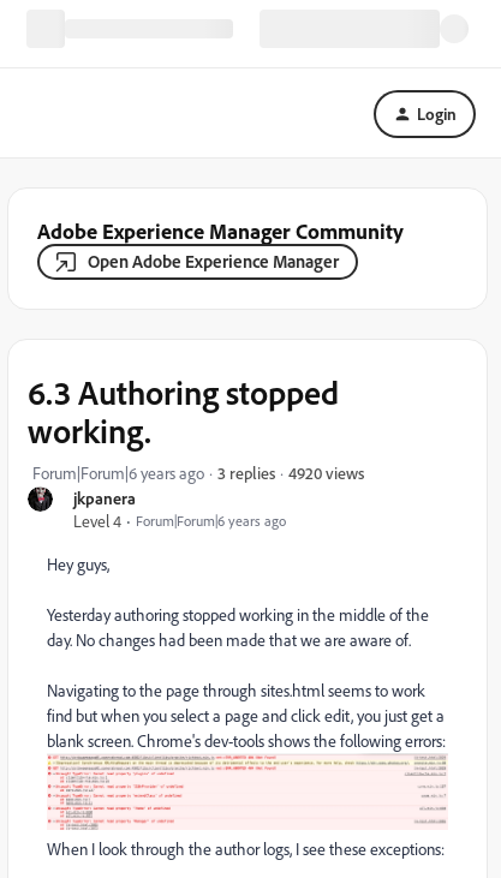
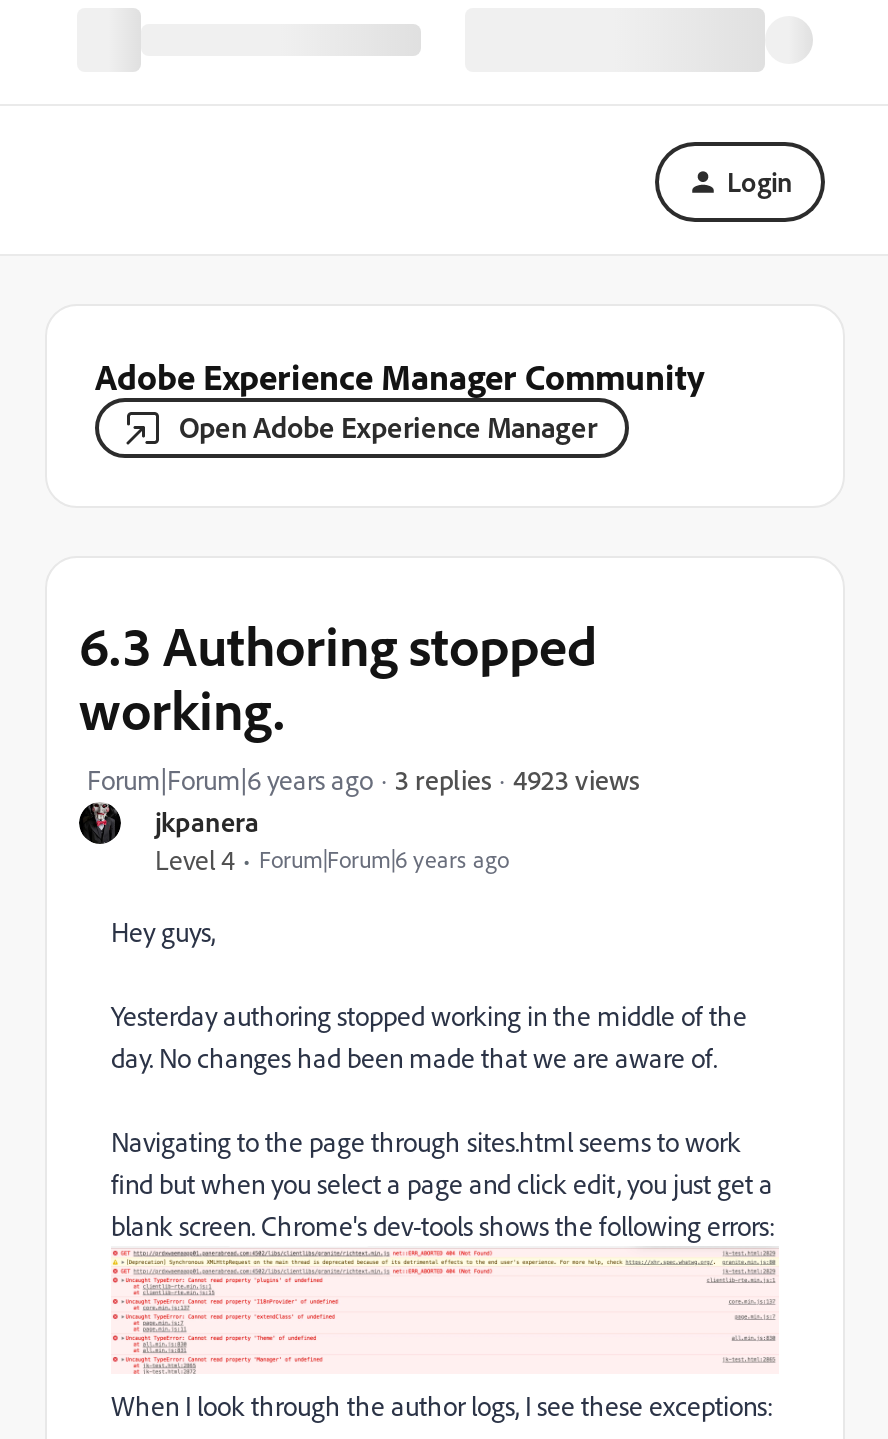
[288,462,364,482] 4920 views -> [513,761,639,795] 4923 views

